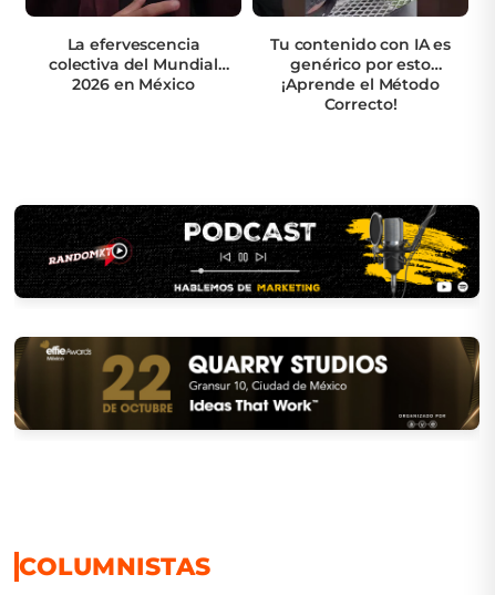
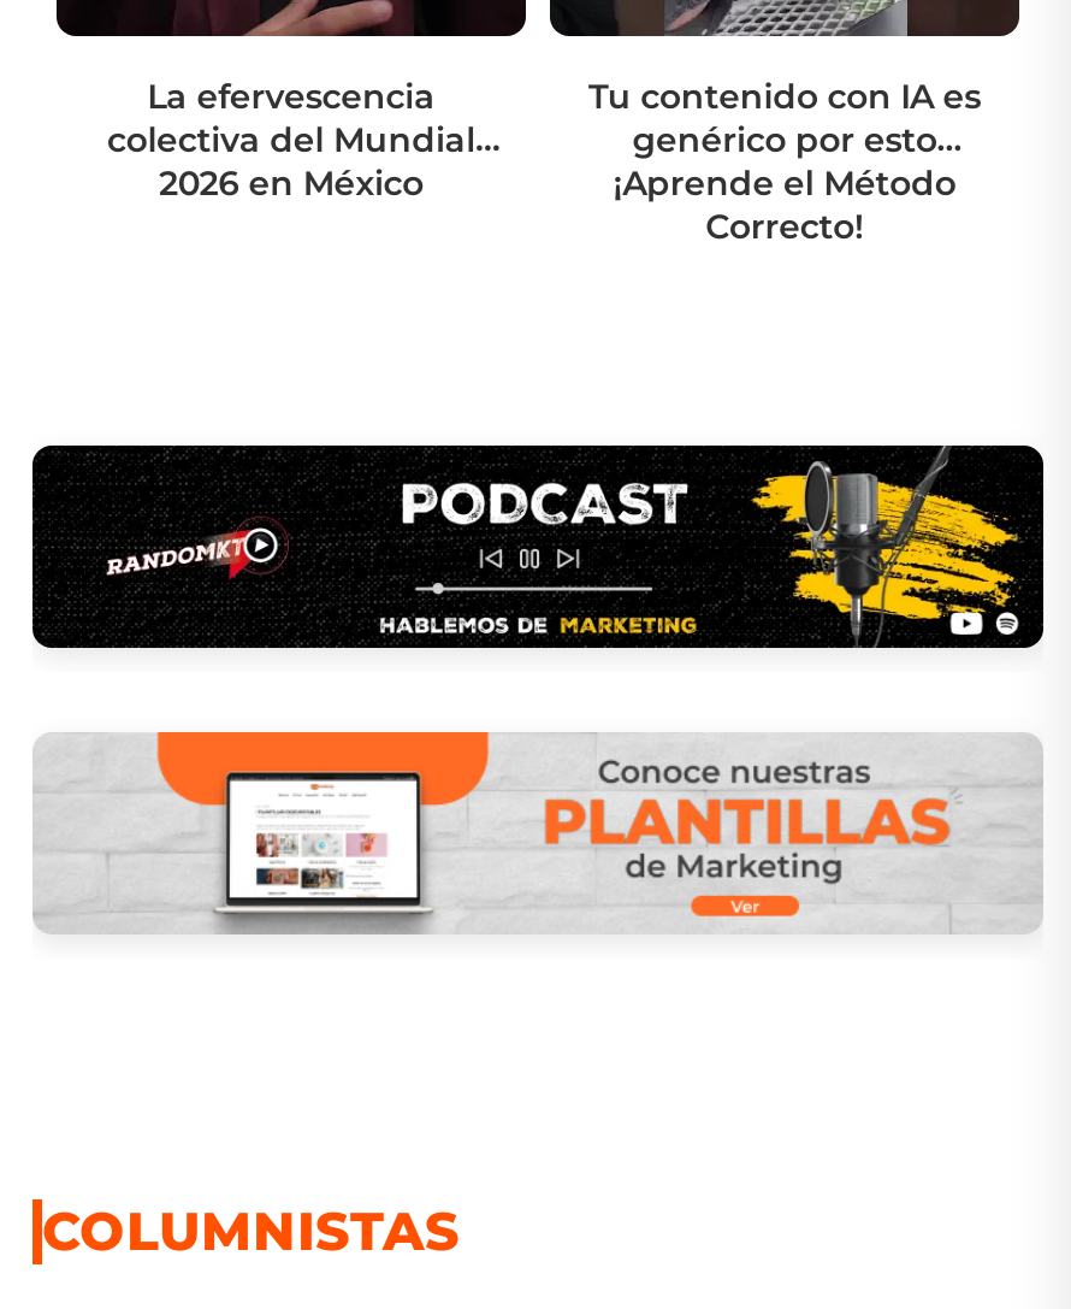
[13,336,481,431] [image] -> [32,730,1043,934] [image]

